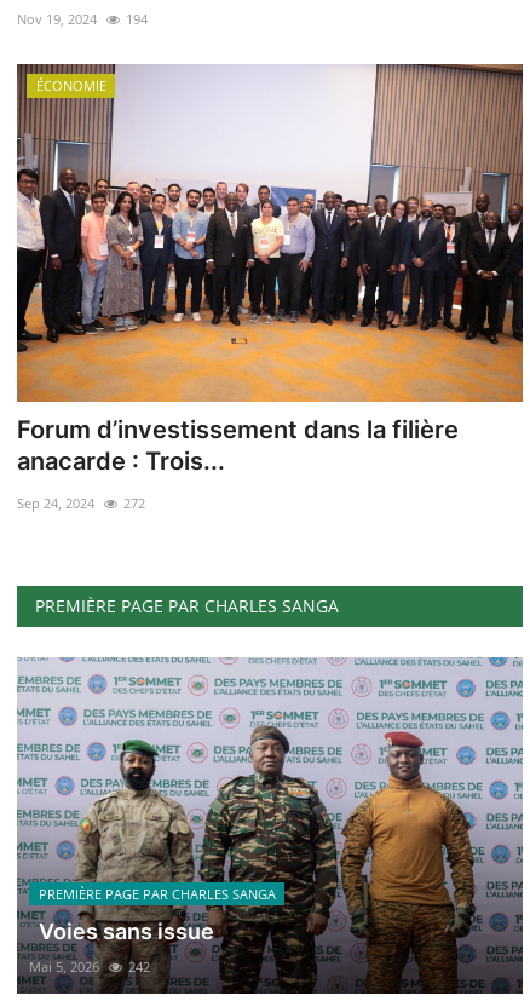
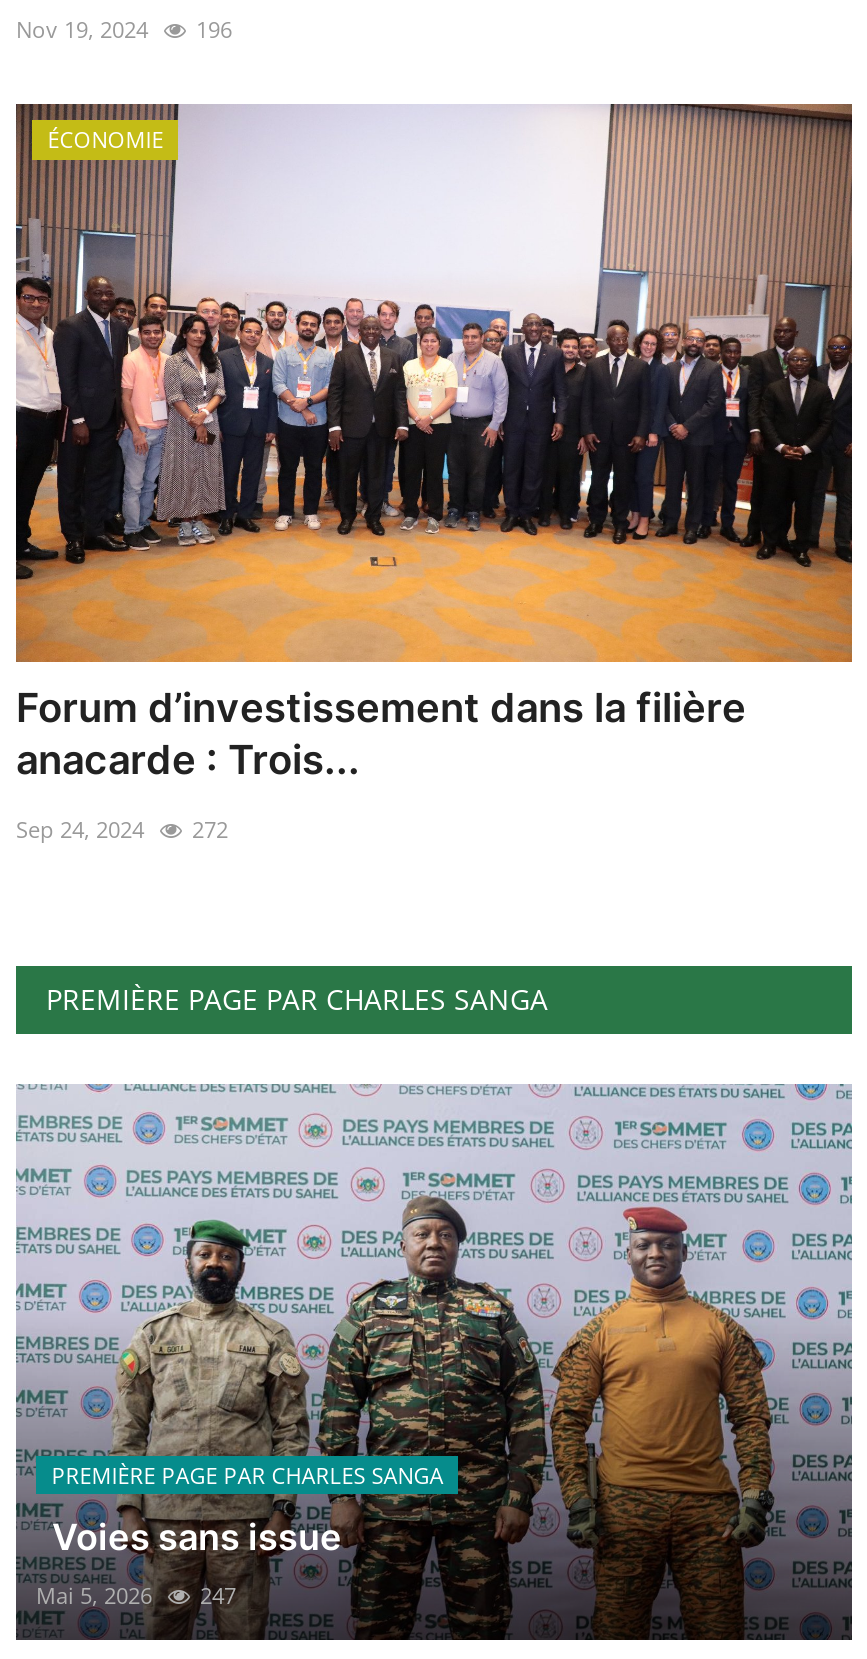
[17,10,148,28] Nov 19, 2024 194 -> [16,14,232,44] Nov 19, 2024 196
[29,958,150,976] Mai 5, 2026 242 -> [36,1581,236,1611] Mai 5, 2026 247

